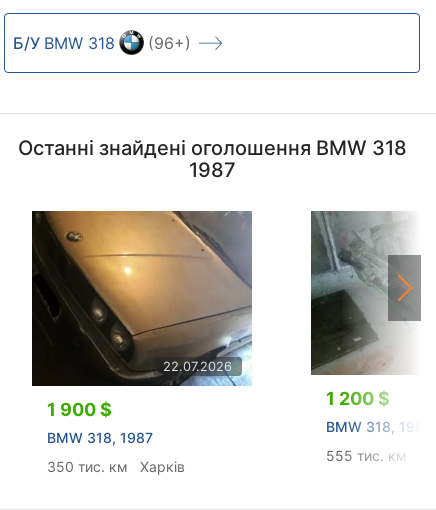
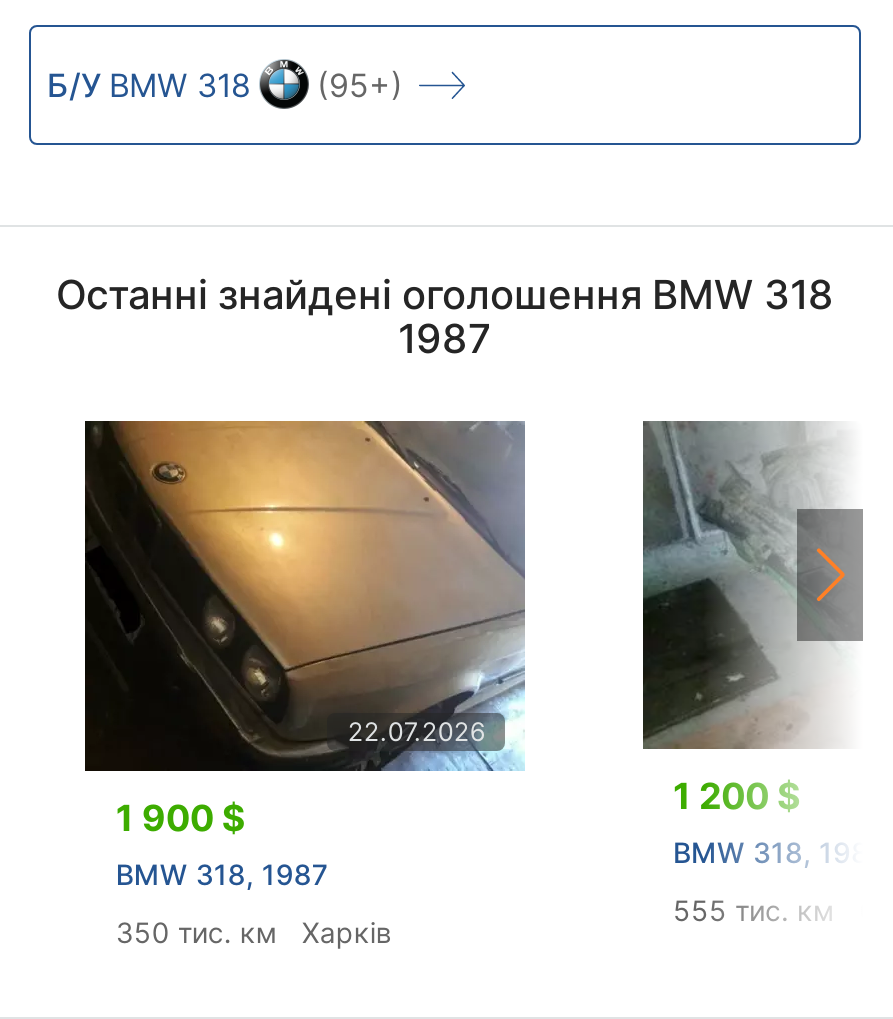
[13,33,191,53] Б/У BMW 318 (96+) -> [47,64,403,104] Б/У BMW 318 (95+)

